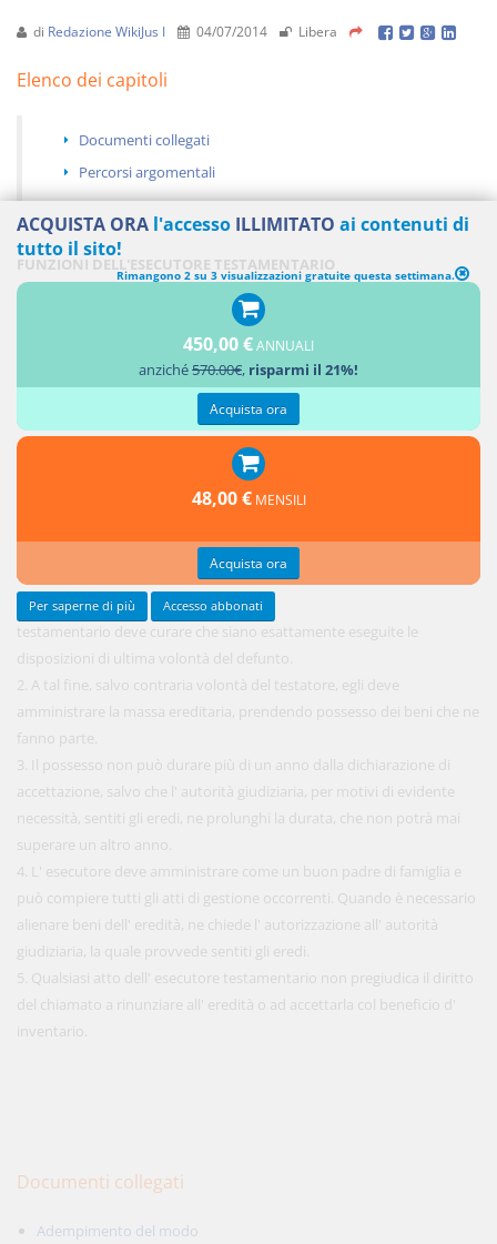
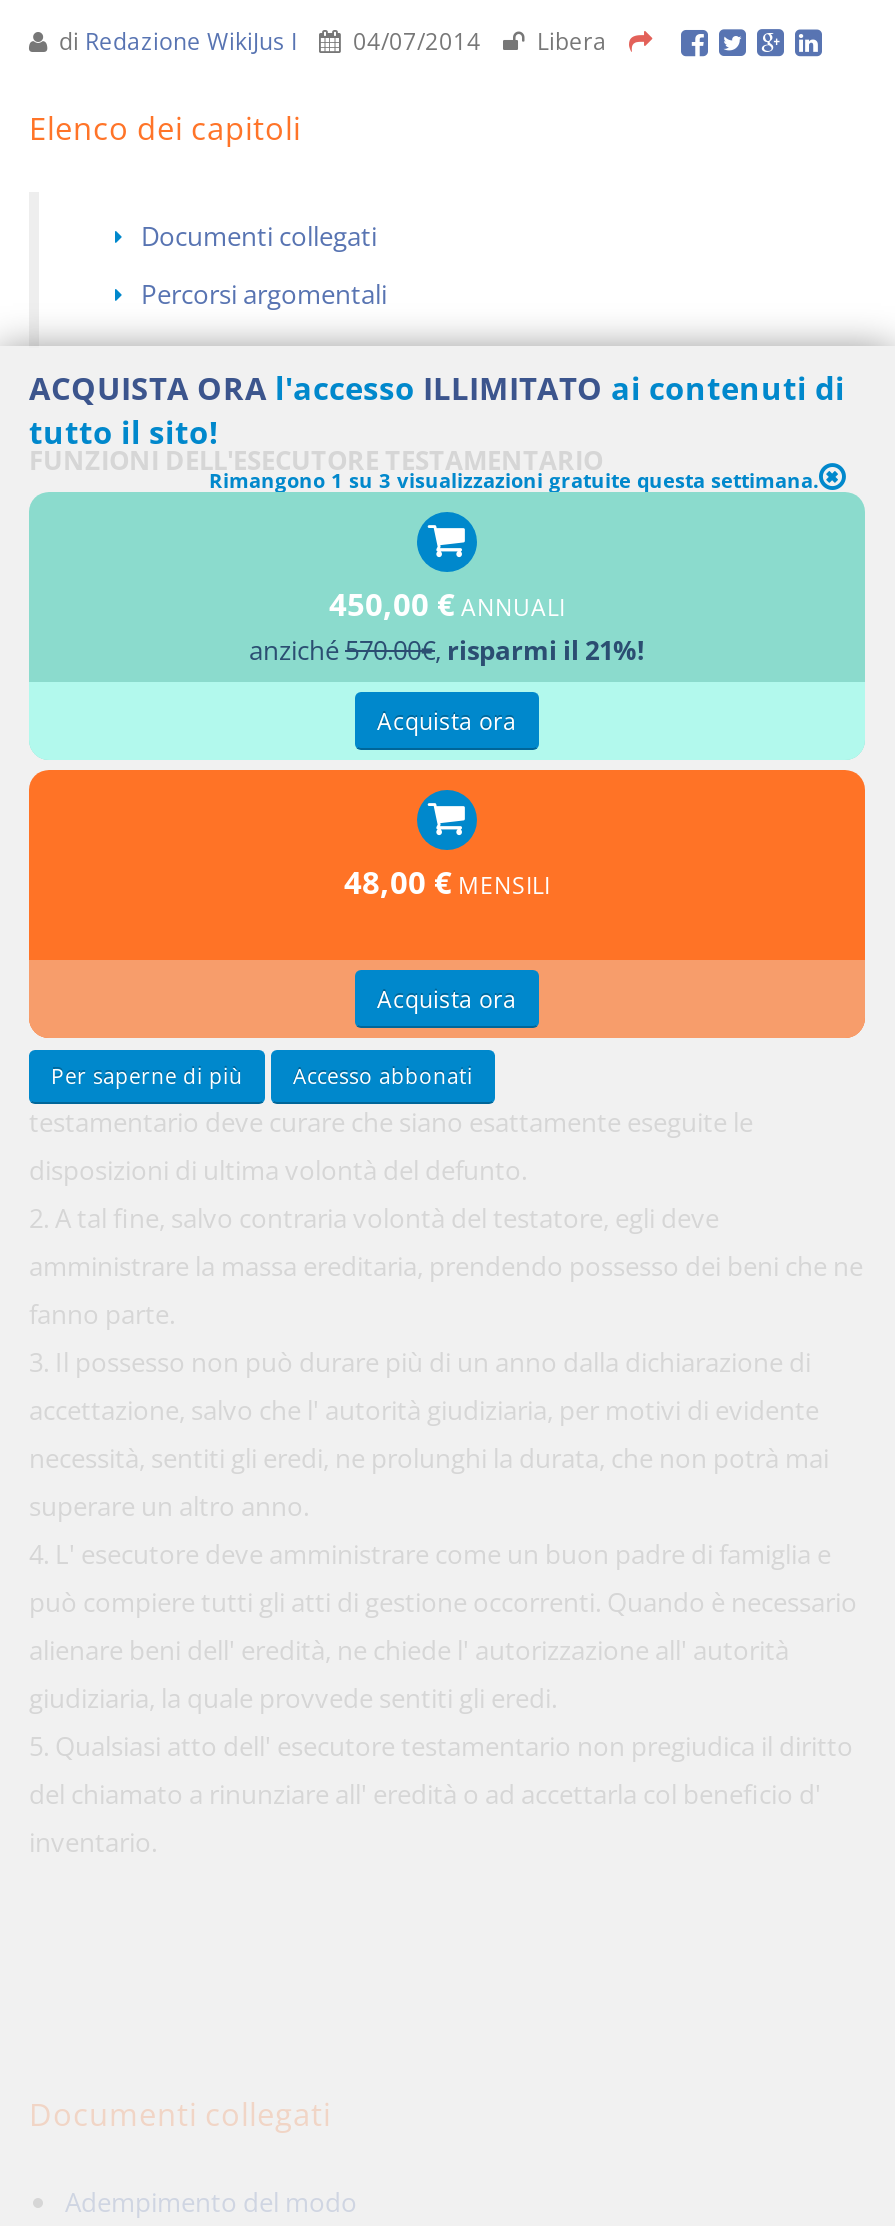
[116,267,455,283] Rimangono 2 su 3 visualizzazioni gratuite questa settimana. -> [209,466,819,494] Rimangono 1 su 3 visualizzazioni gratuite questa settimana.

